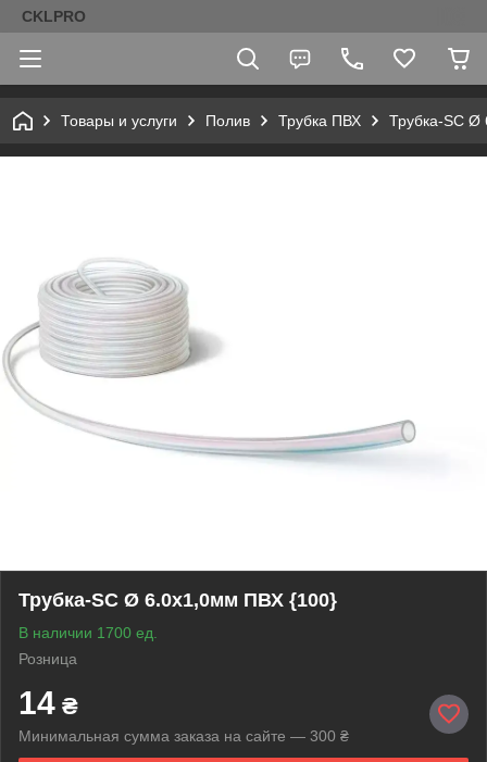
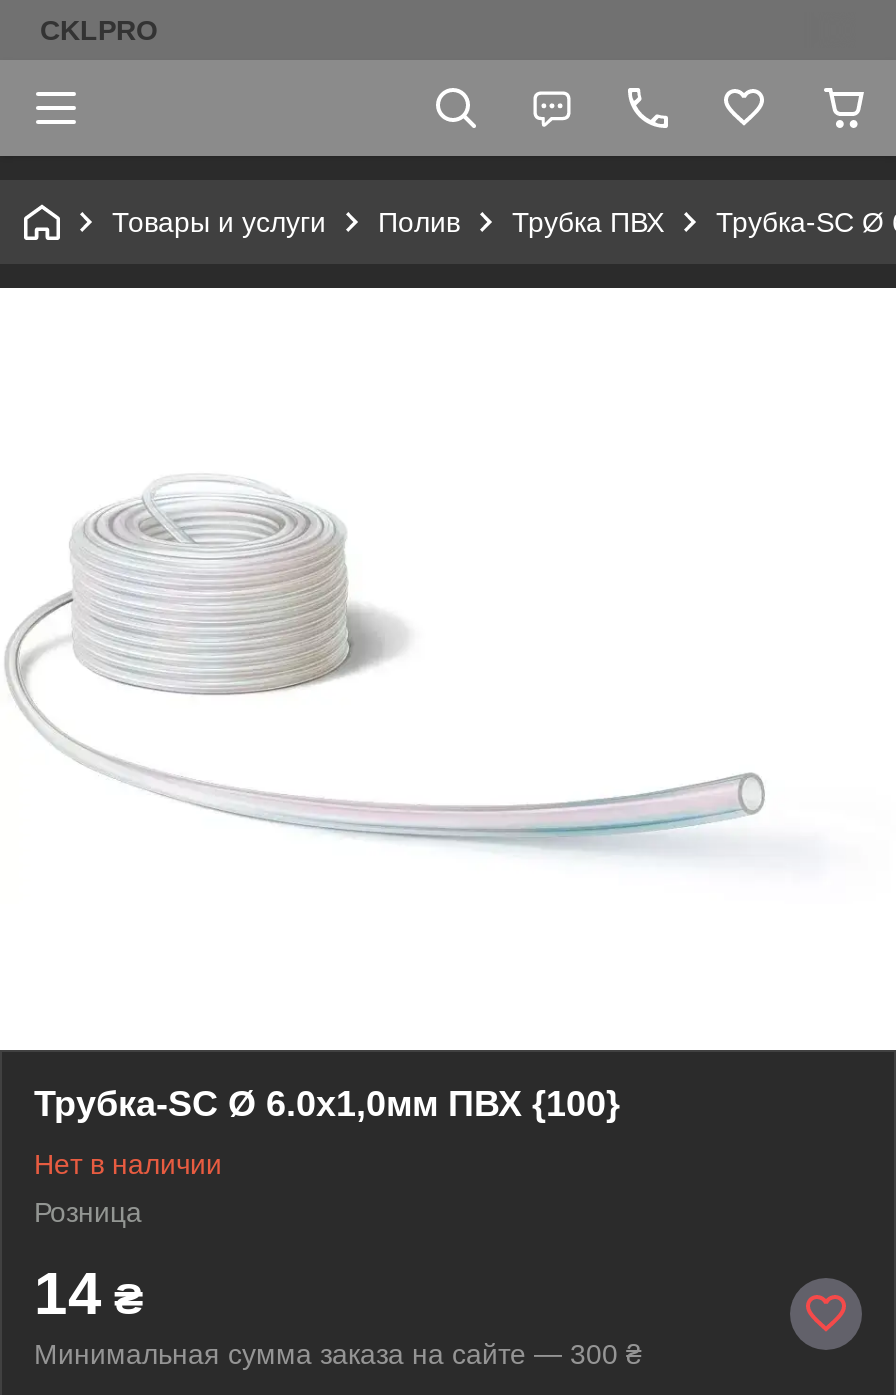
[18,624,158,641] В наличии 1700 ед. -> [34,1148,222,1180] Нет в наличии

